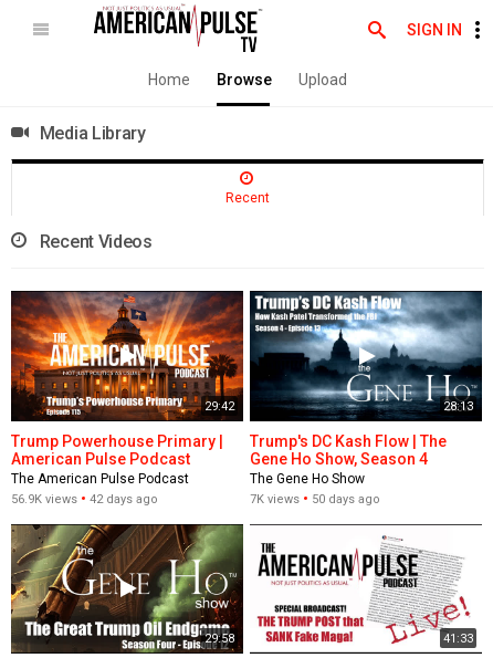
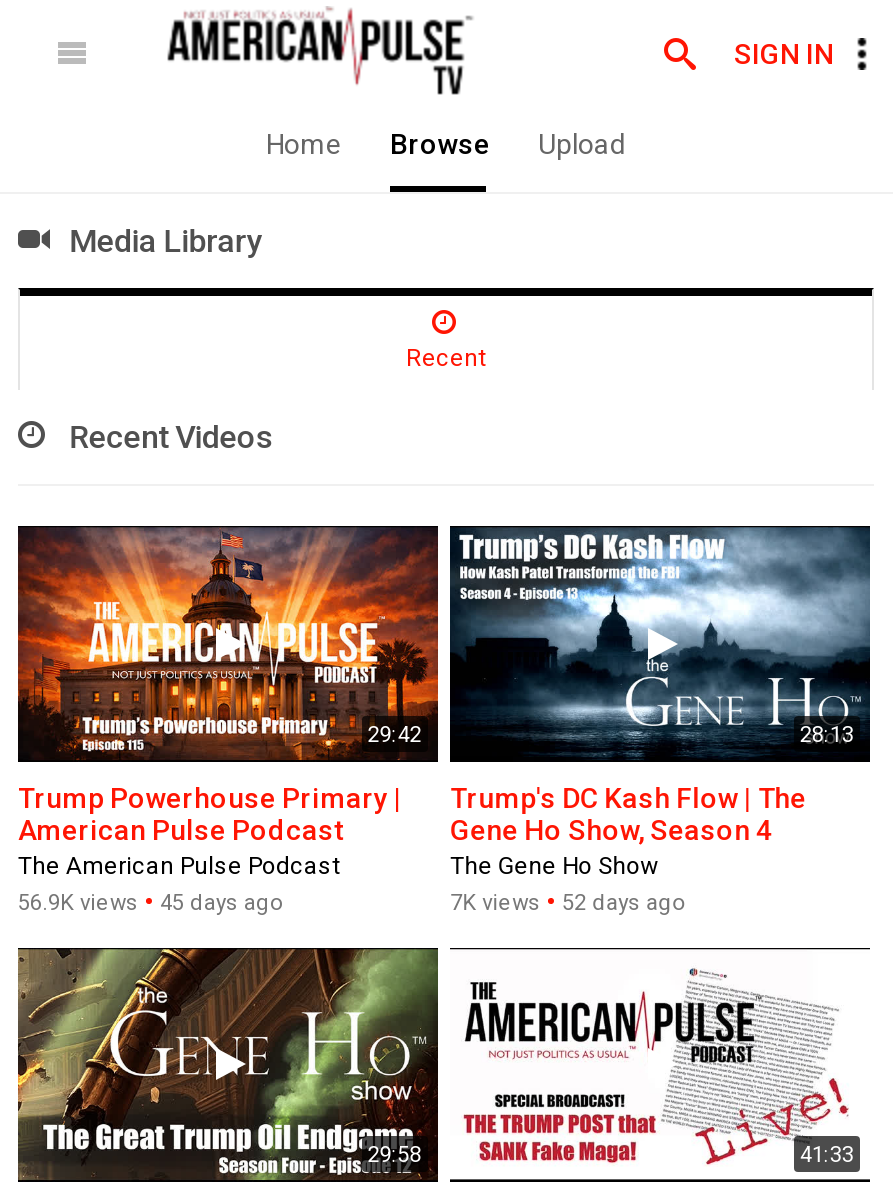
[11,492,158,506] 56.9K views 42 days ago -> [18,890,284,916] 56.9K views 45 days ago
[250,492,380,506] 7K views 50 days ago -> [450,890,686,916] 7K views 52 days ago

